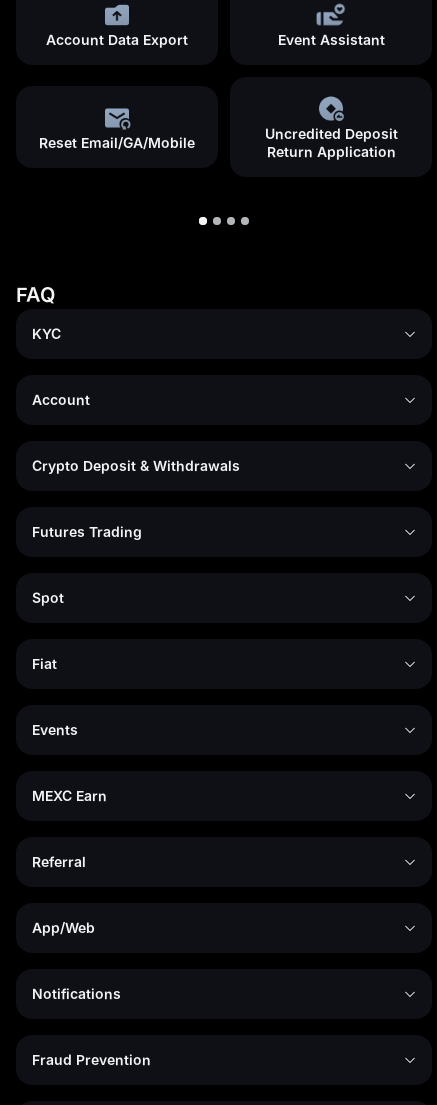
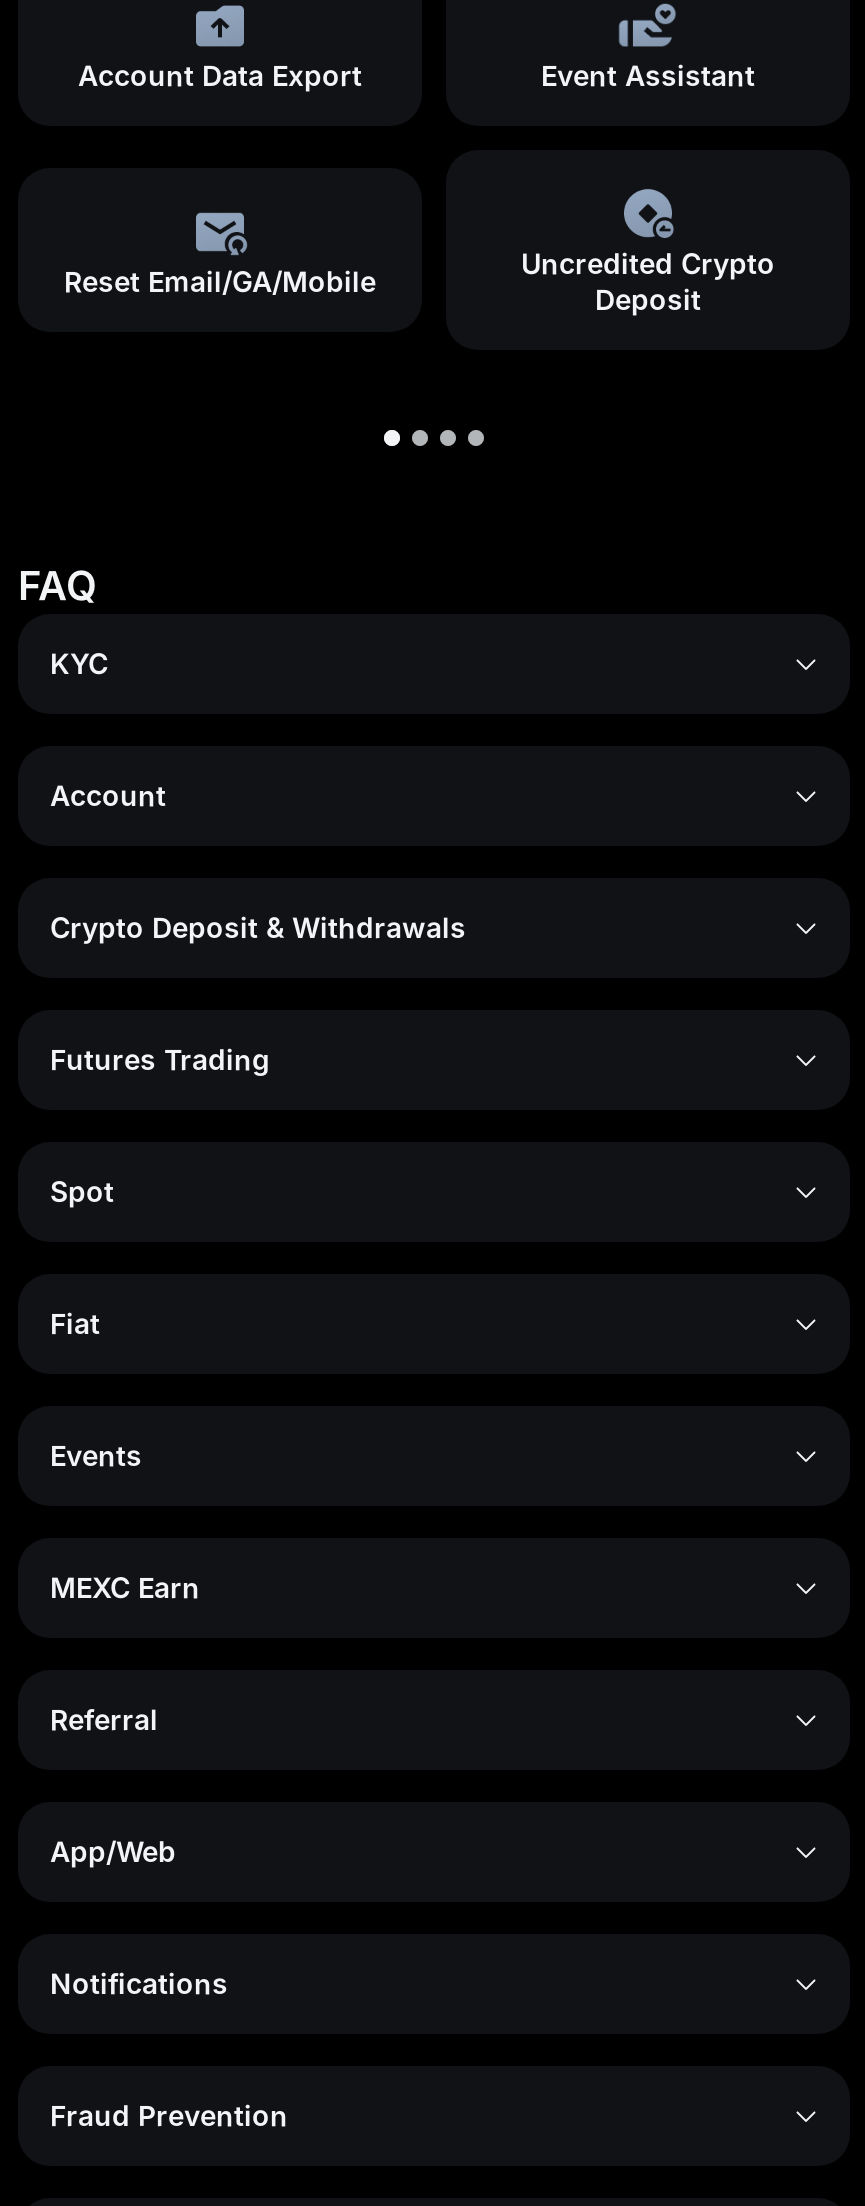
[264,125,397,160] Uncredited Deposit | Return Application -> [521,246,775,316] Uncredited Crypto | Deposit

